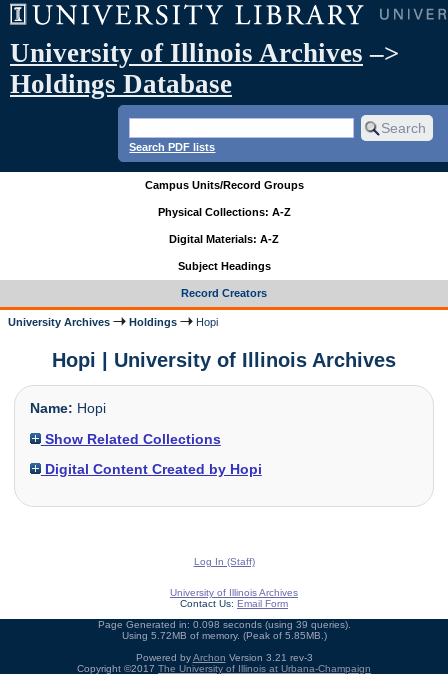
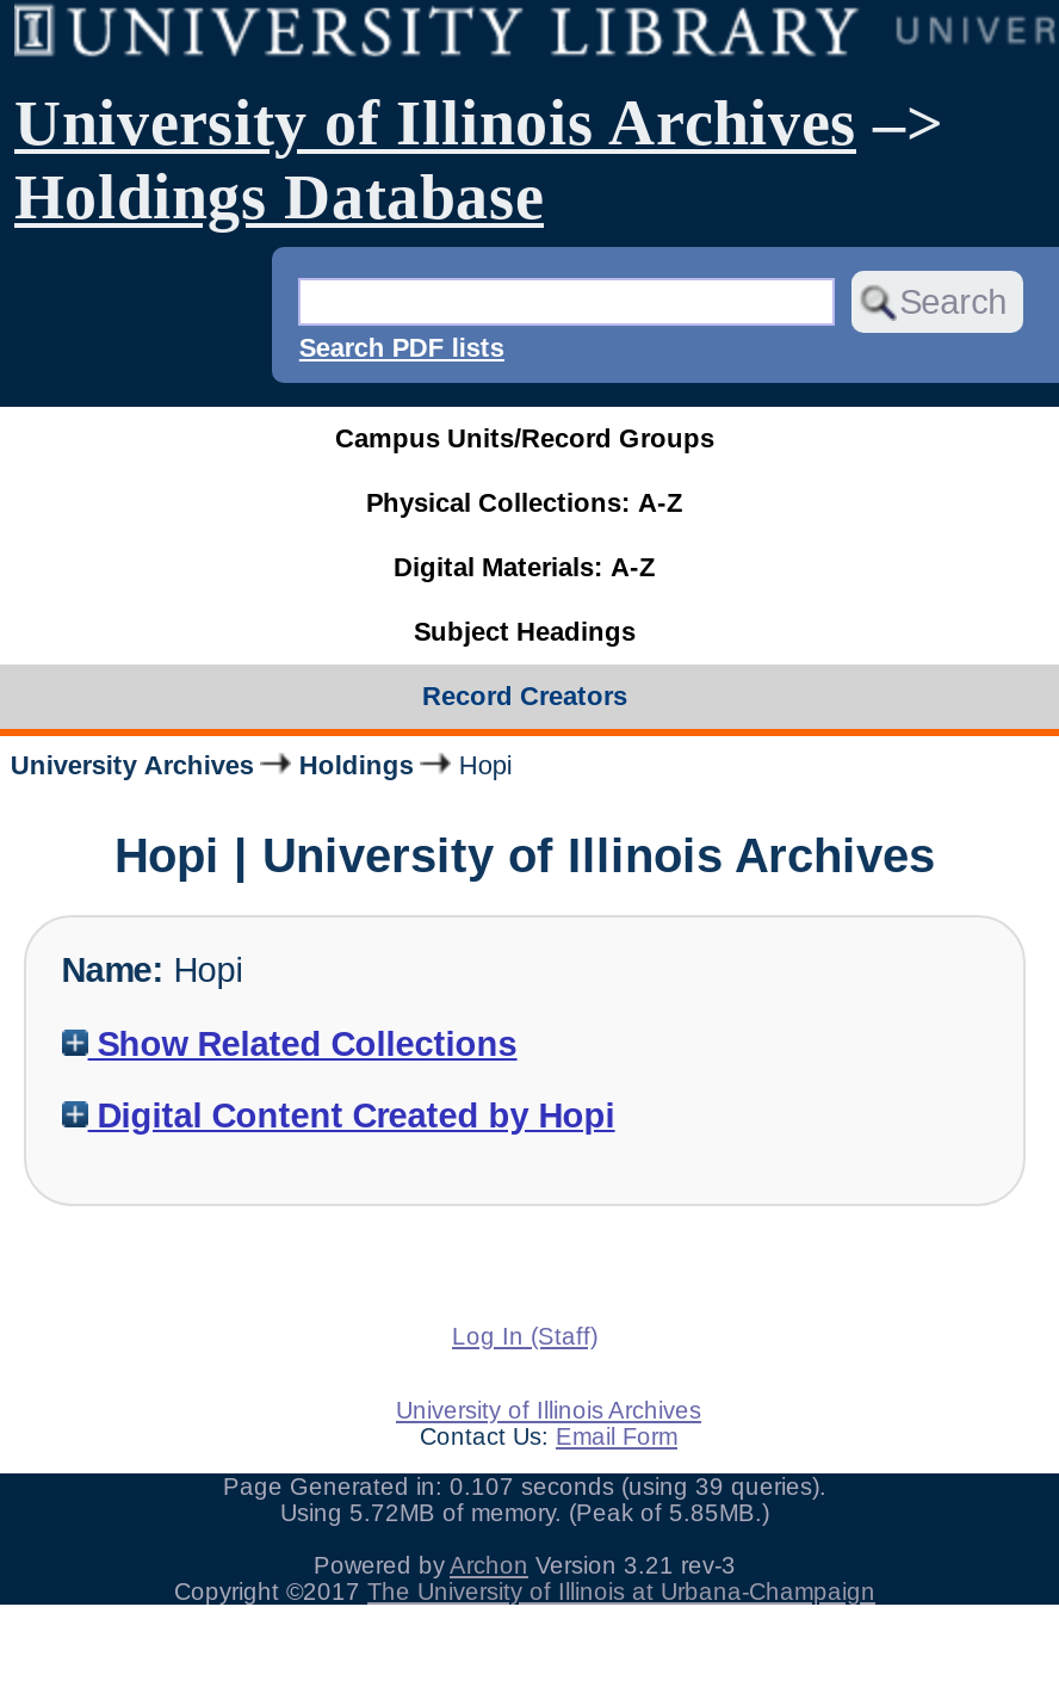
[97,619,350,630] Page Generated in: 0.098 seconds (using 39 queries). -> [223,1474,826,1500] Page Generated in: 0.107 seconds (using 39 queries).

